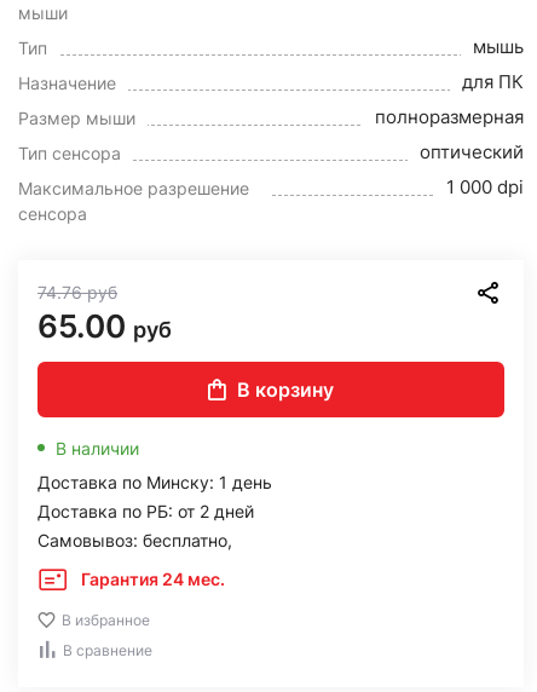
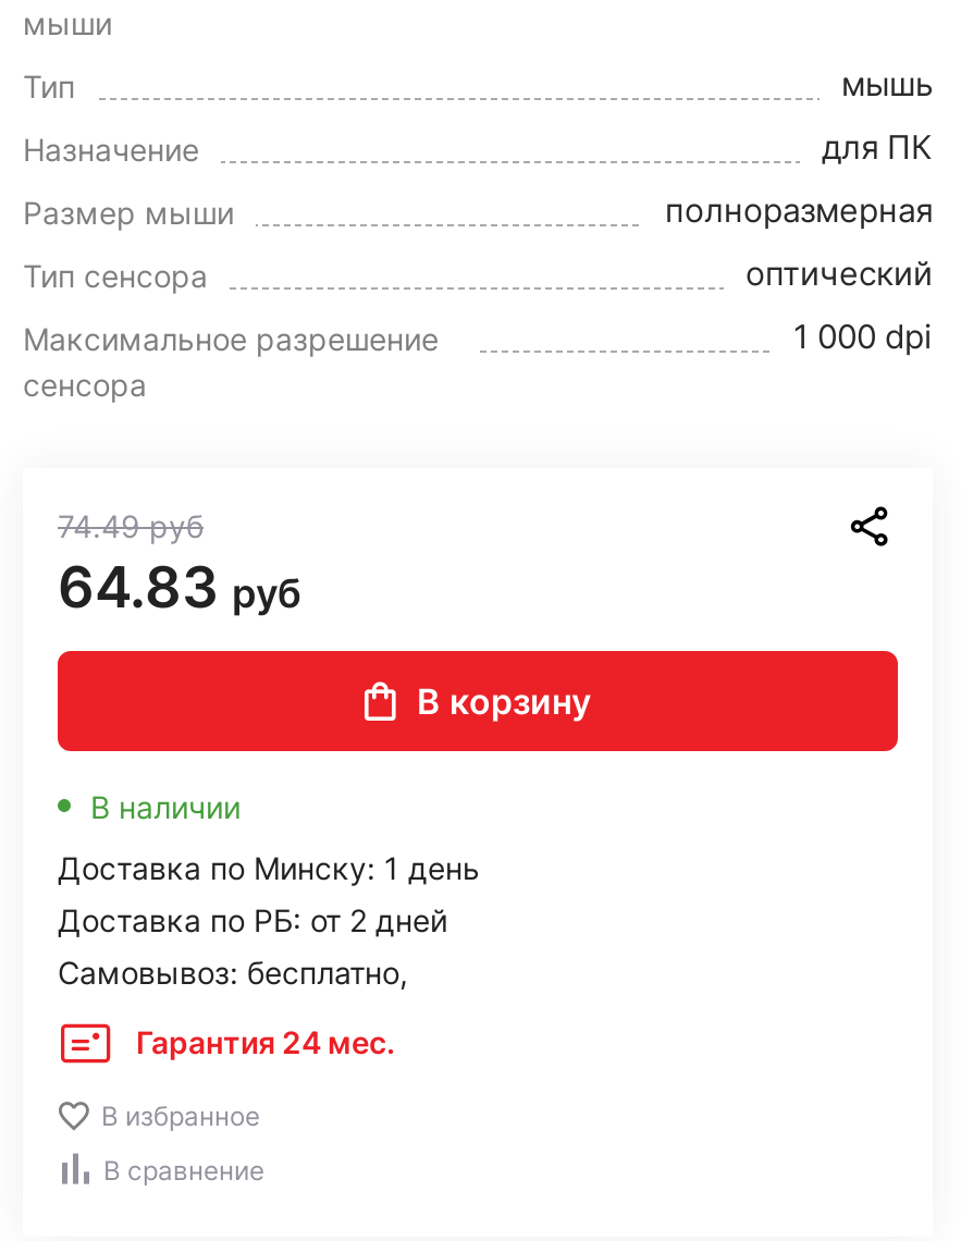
[37,282,117,302] 74.76руб -> [58,507,204,544] 74.49руб
[37,307,172,345] 65.00 руб -> [58,553,301,620] 64.83 руб

